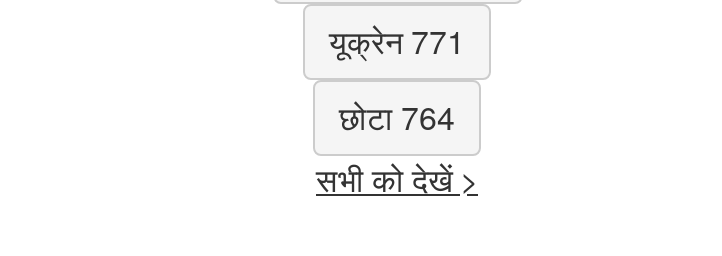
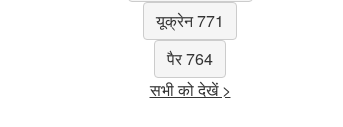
[339,93,455,139] छोटा 764 -> [167,46,213,69] पैर 764

